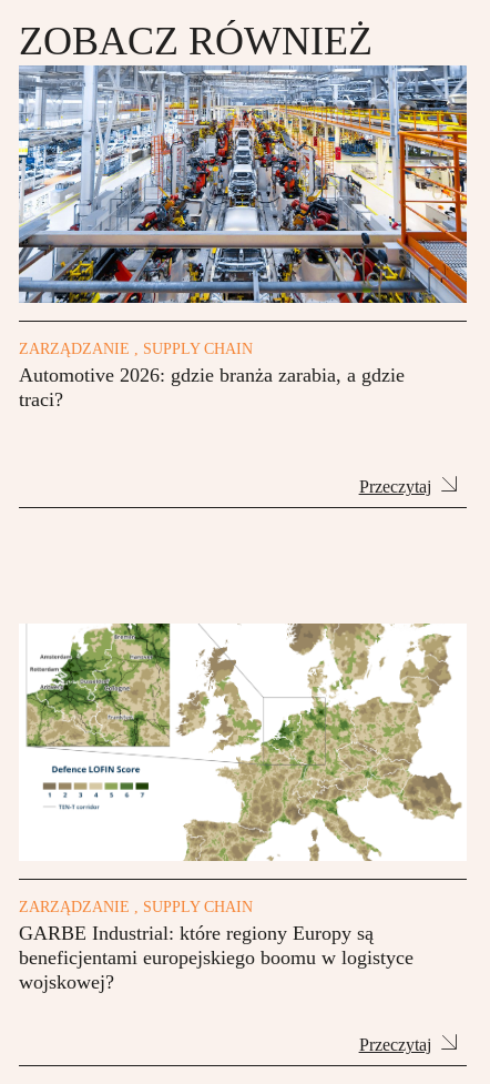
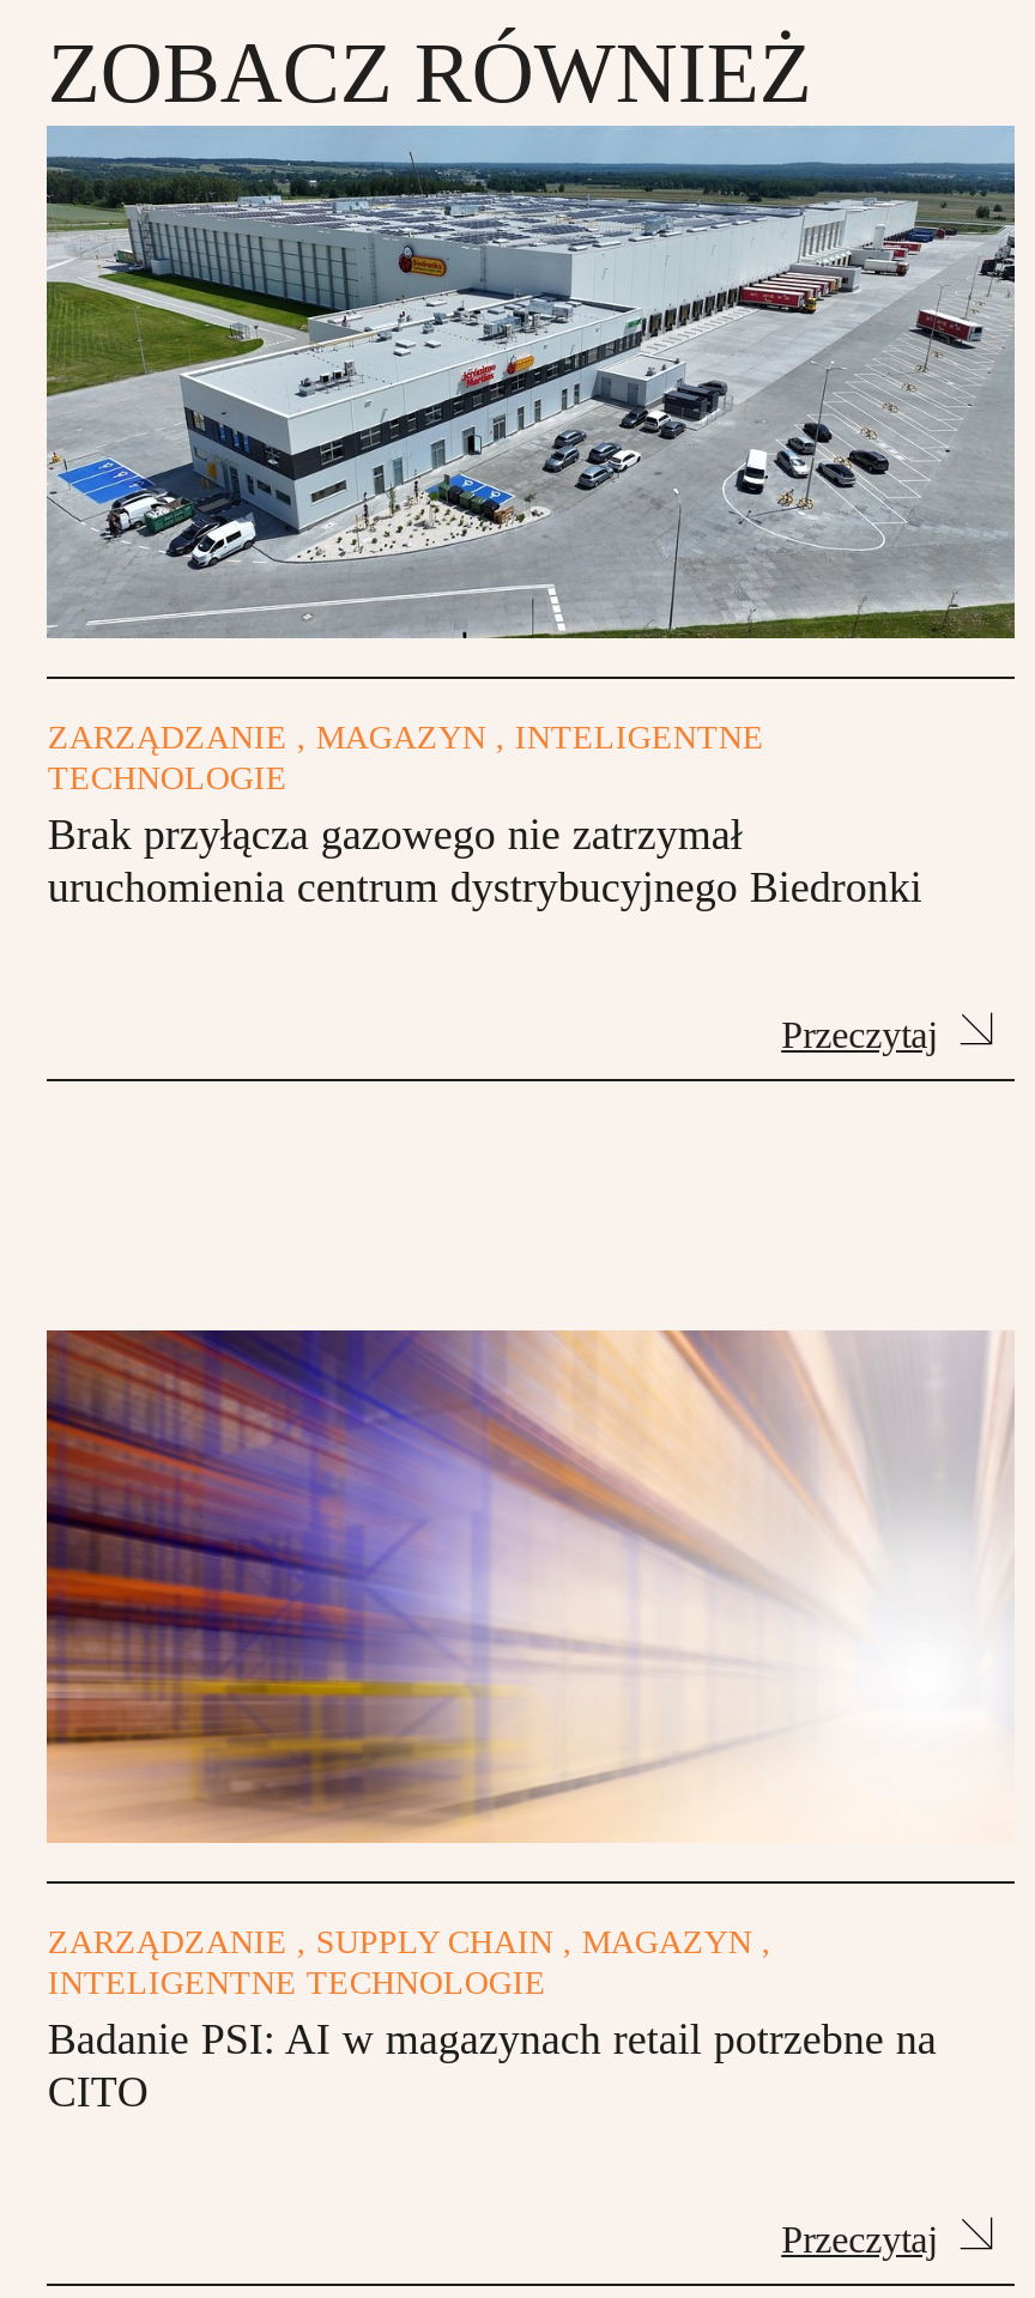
[18,64,468,411] [image] | ZARZĄDZANIE , SUPPLY CHAIN | Automotive 2026: gdzie branża zarabia, a gdzie | traci? -> [44,126,1017,912] [image] | ZARZĄDZANIE , MAGAZYN , INTELIGENTNE | TECHNOLOGIE | Brak przyłącza gazowego nie zatrzymał | uruchomienia centrum dystrybucyjnego Biedronki
[19,622,467,993] [image] | ZARZĄDZANIE , SUPPLY CHAIN | GARBE Industrial: które regiony Europy są | beneficjentami europejskiego boomu w logistyce | wojskowej? -> [44,1328,1015,2117] [image] | ZARZĄDZANIE , SUPPLY CHAIN , MAGAZYN , | INTELIGENTNE TECHNOLOGIE | Badanie PSI: AI w magazynach retail potrzebne na | CITO

